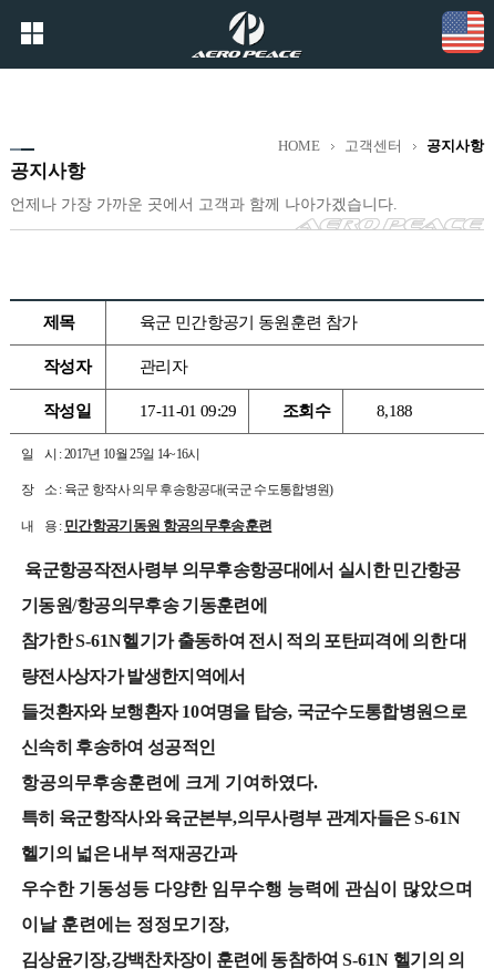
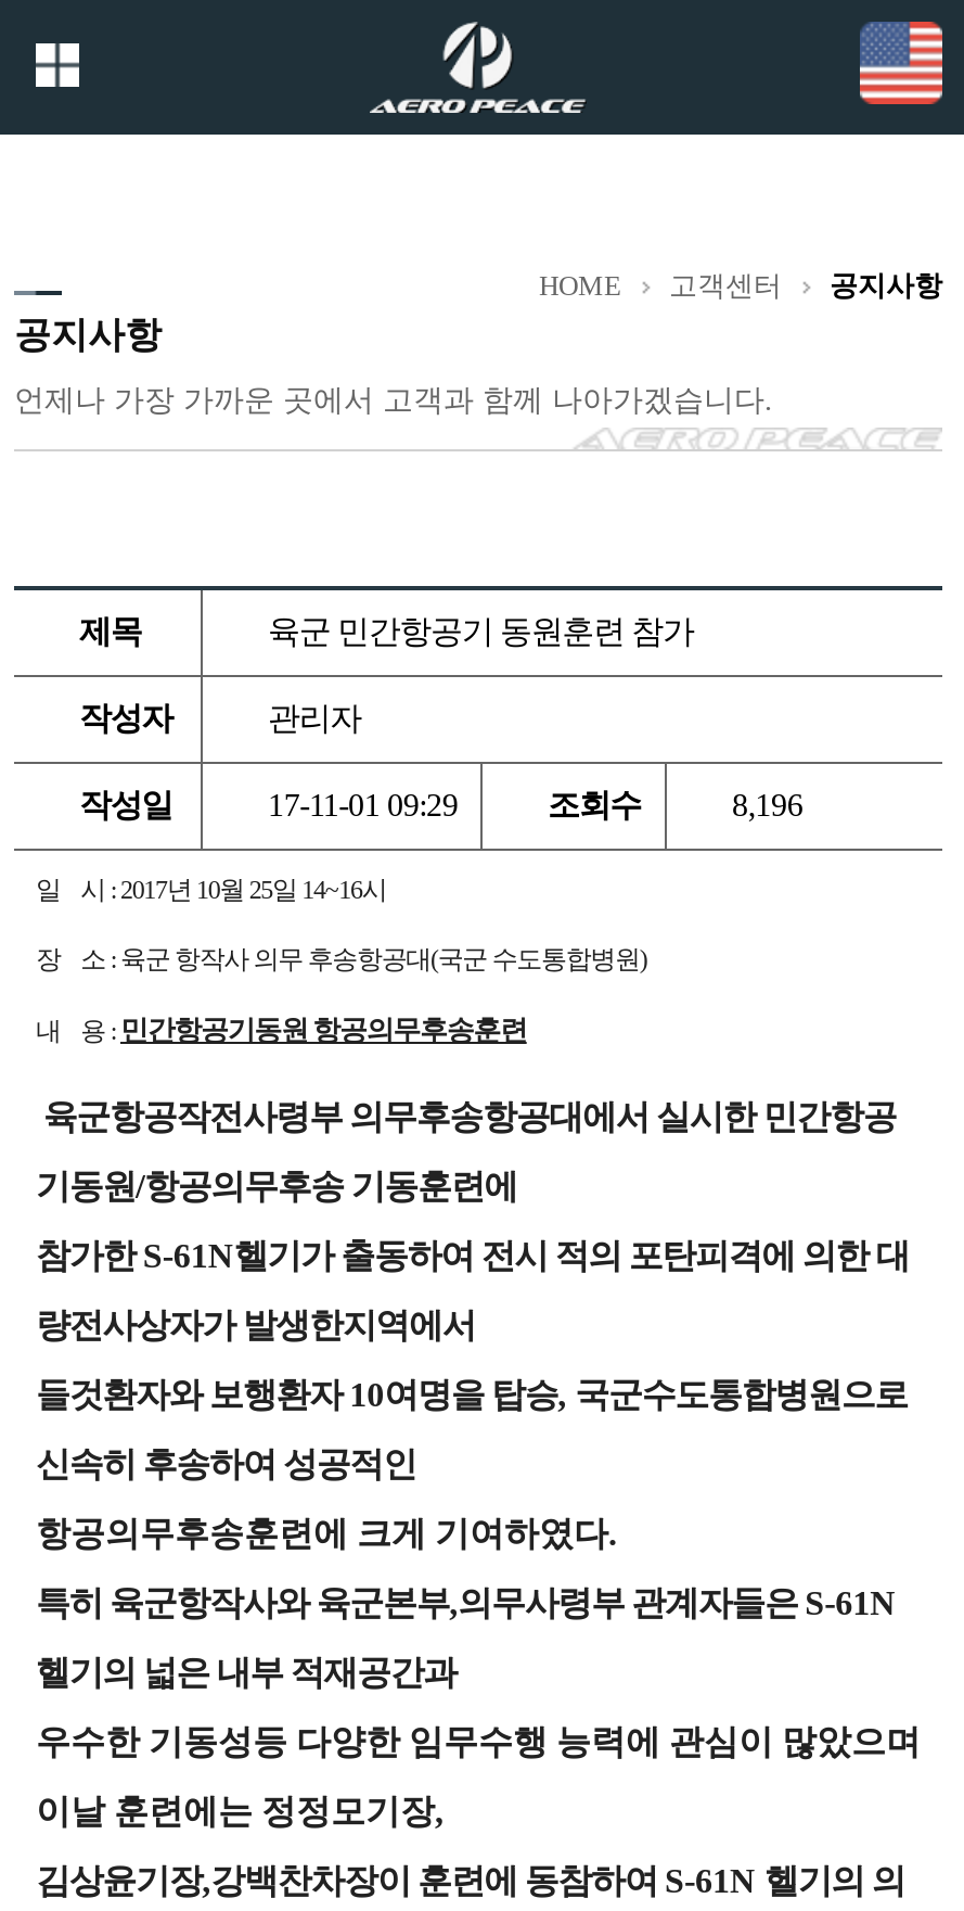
[377,402,413,420] 8,188 -> [732,788,803,823] 8,196

